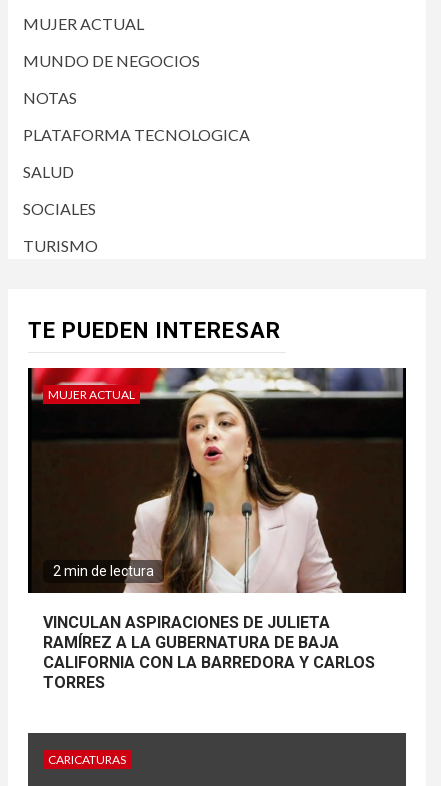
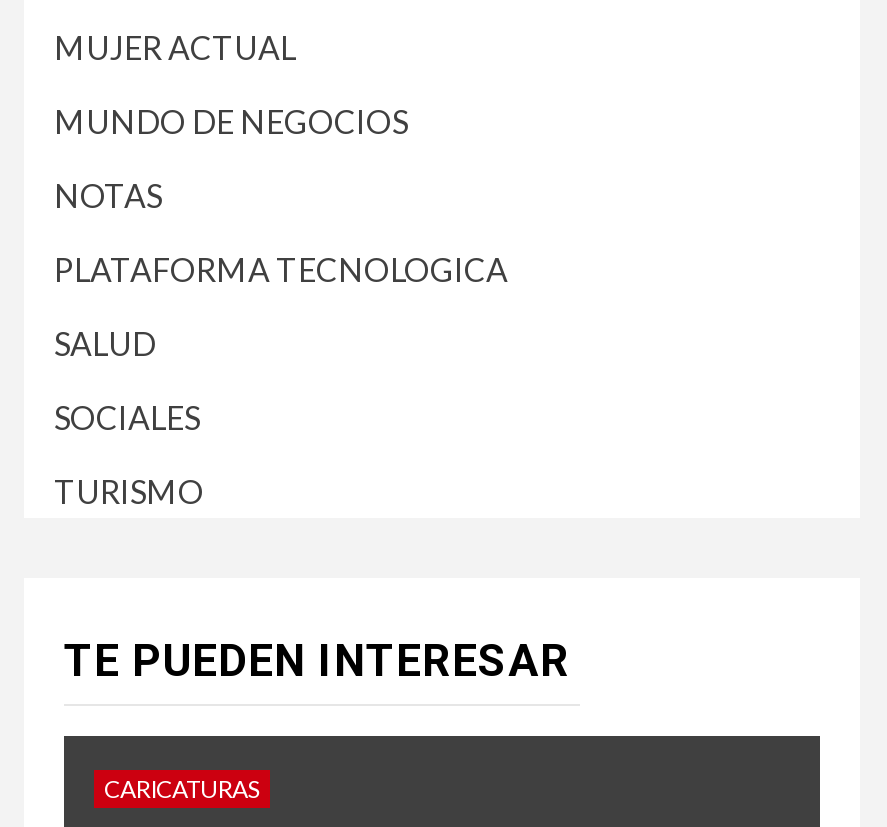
[29,367,405,594] [image] | MUJER ACTUAL -> none
[43,563,375,692] 2 min de lectura | VINCULAN ASPIRACIONES DE JULIETA | RAMÍREZ A LA GUBERNATURA DE BAJA | CALIFORNIA CON LA BARREDORA Y CARLOS | TORRES -> none

